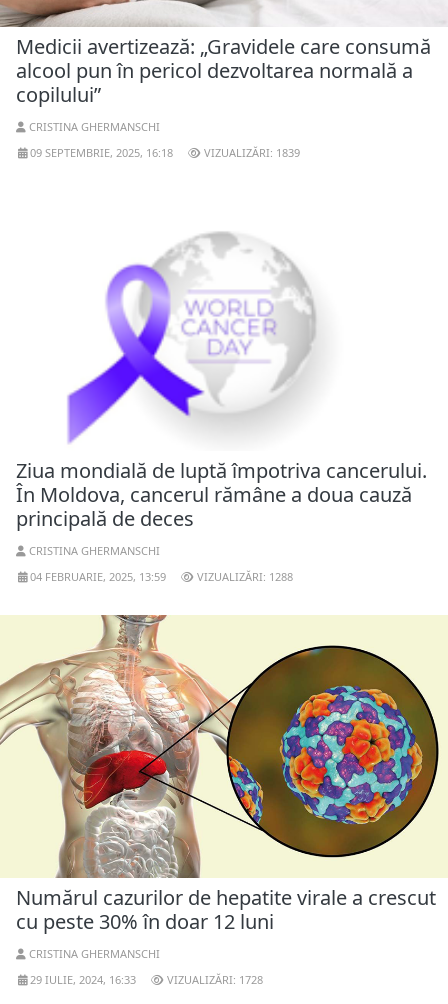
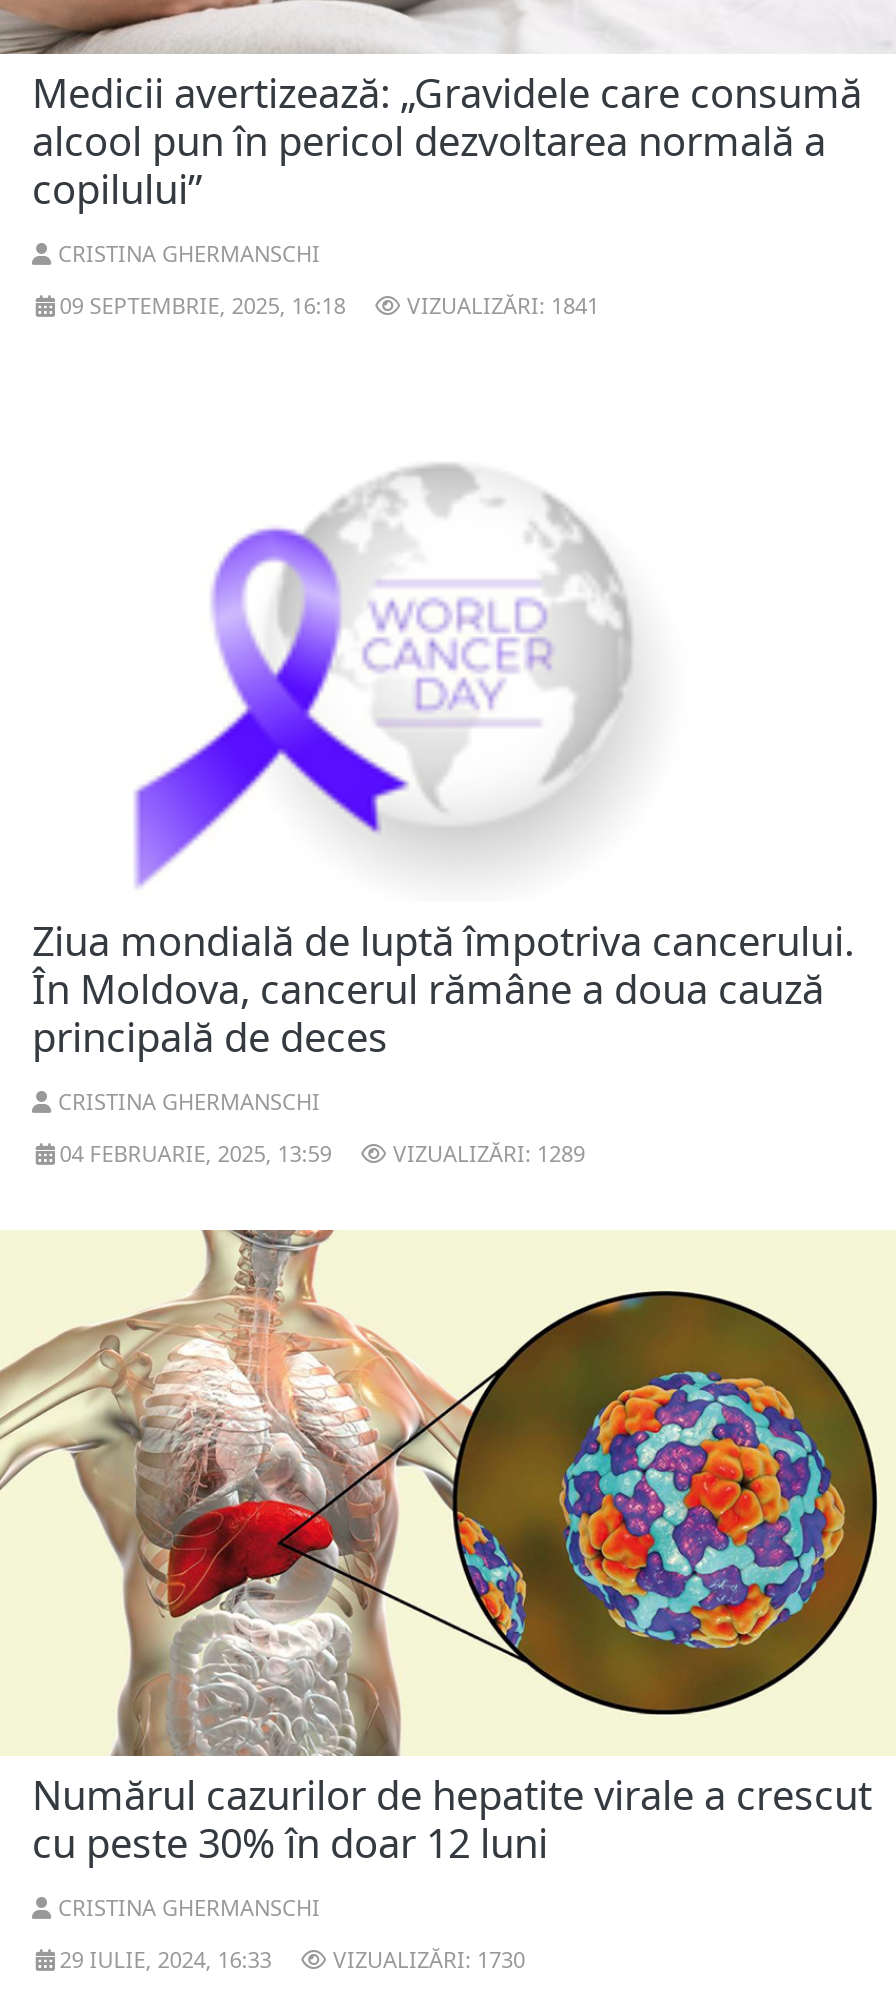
[30,145,299,160] 09 SEPTEMBRIE, 2025, 16:18 VIZUALIZĂRI: 1839 -> [60,290,599,320] 09 SEPTEMBRIE, 2025, 16:18 VIZUALIZĂRI: 1841
[30,569,292,584] 04 FEBRUARIE, 2025, 13:59 VIZUALIZĂRI: 1288 -> [60,1137,585,1167] 04 FEBRUARIE, 2025, 13:59 VIZUALIZĂRI: 1289
[30,972,262,987] 29 IULIE, 2024, 16:33 VIZUALIZĂRI: 1728 -> [60,1944,525,1974] 29 IULIE, 2024, 16:33 VIZUALIZĂRI: 1730

